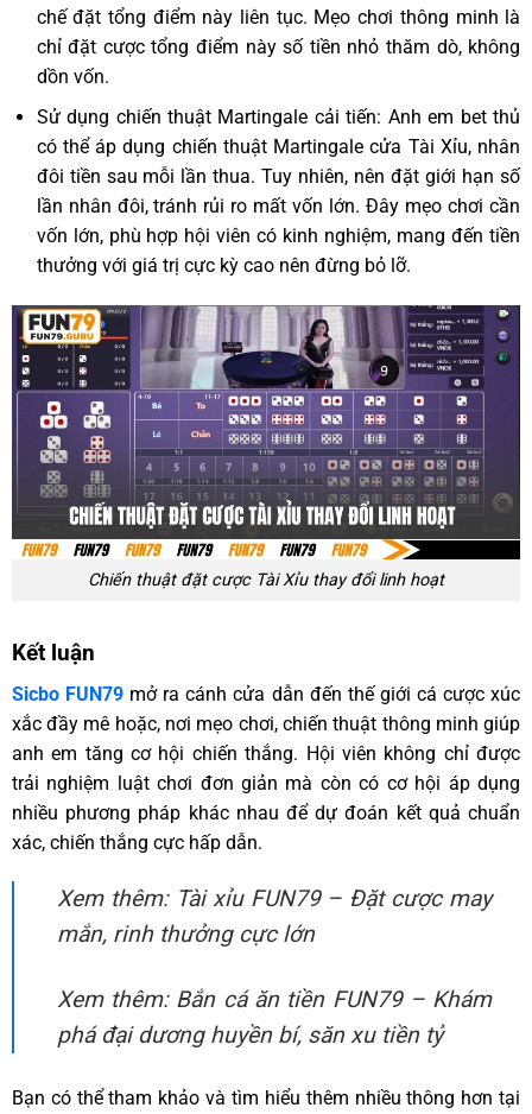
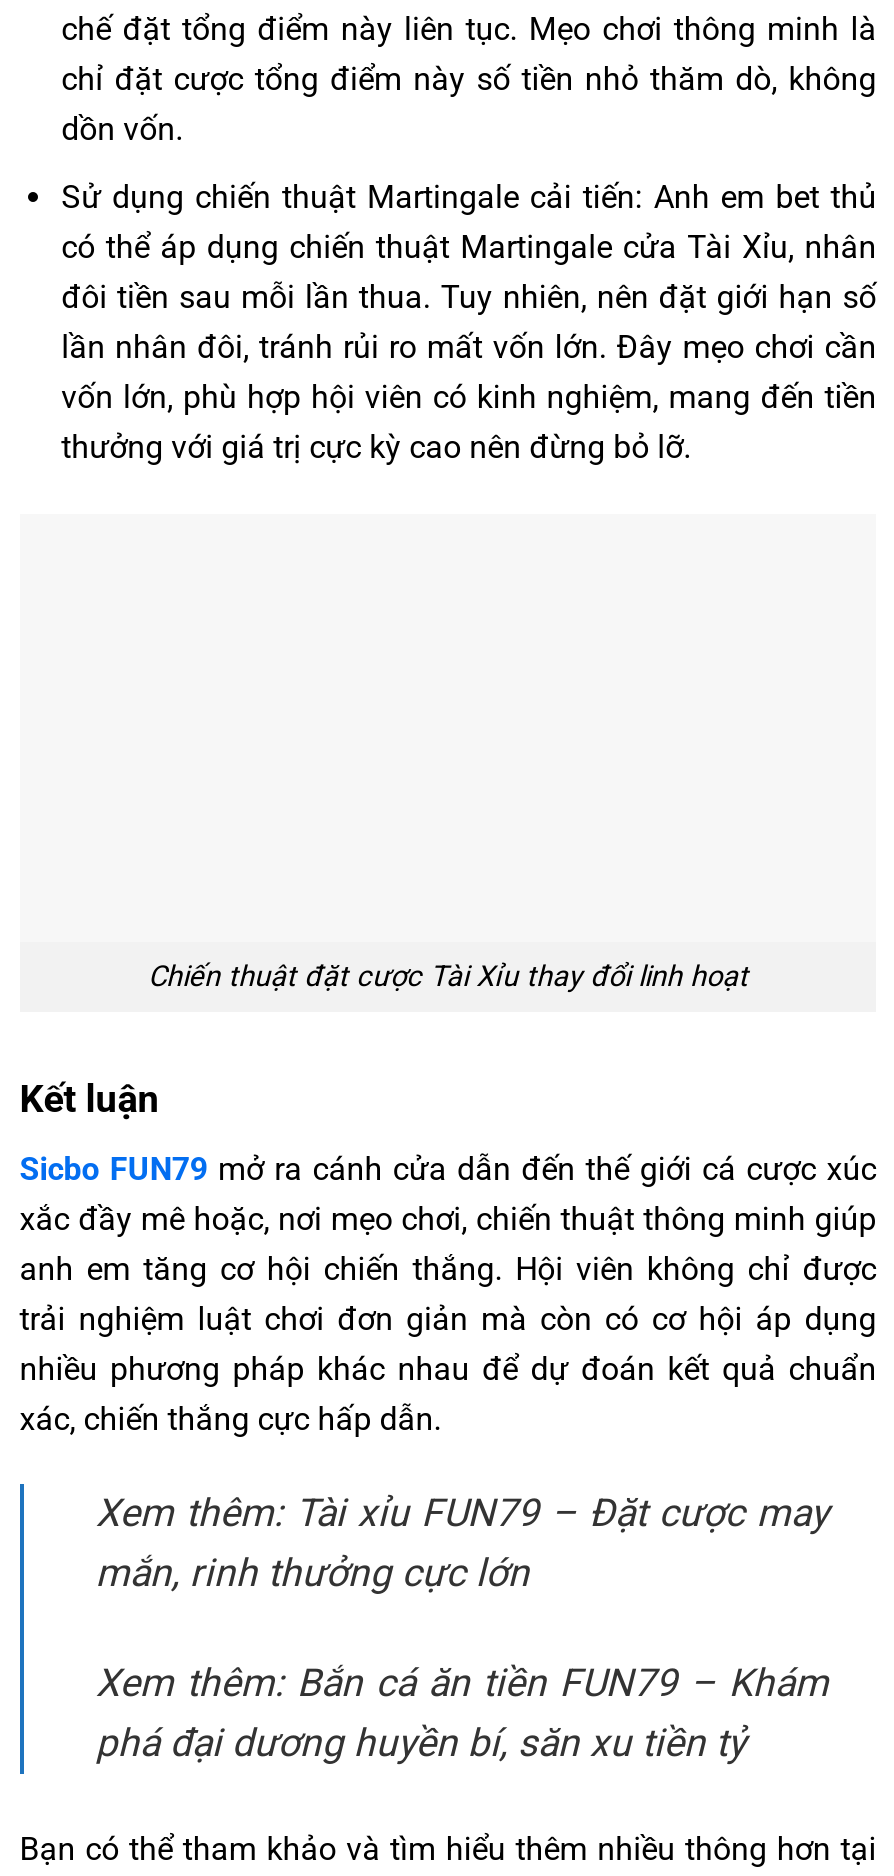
[11,304,521,561] [image] -> none

